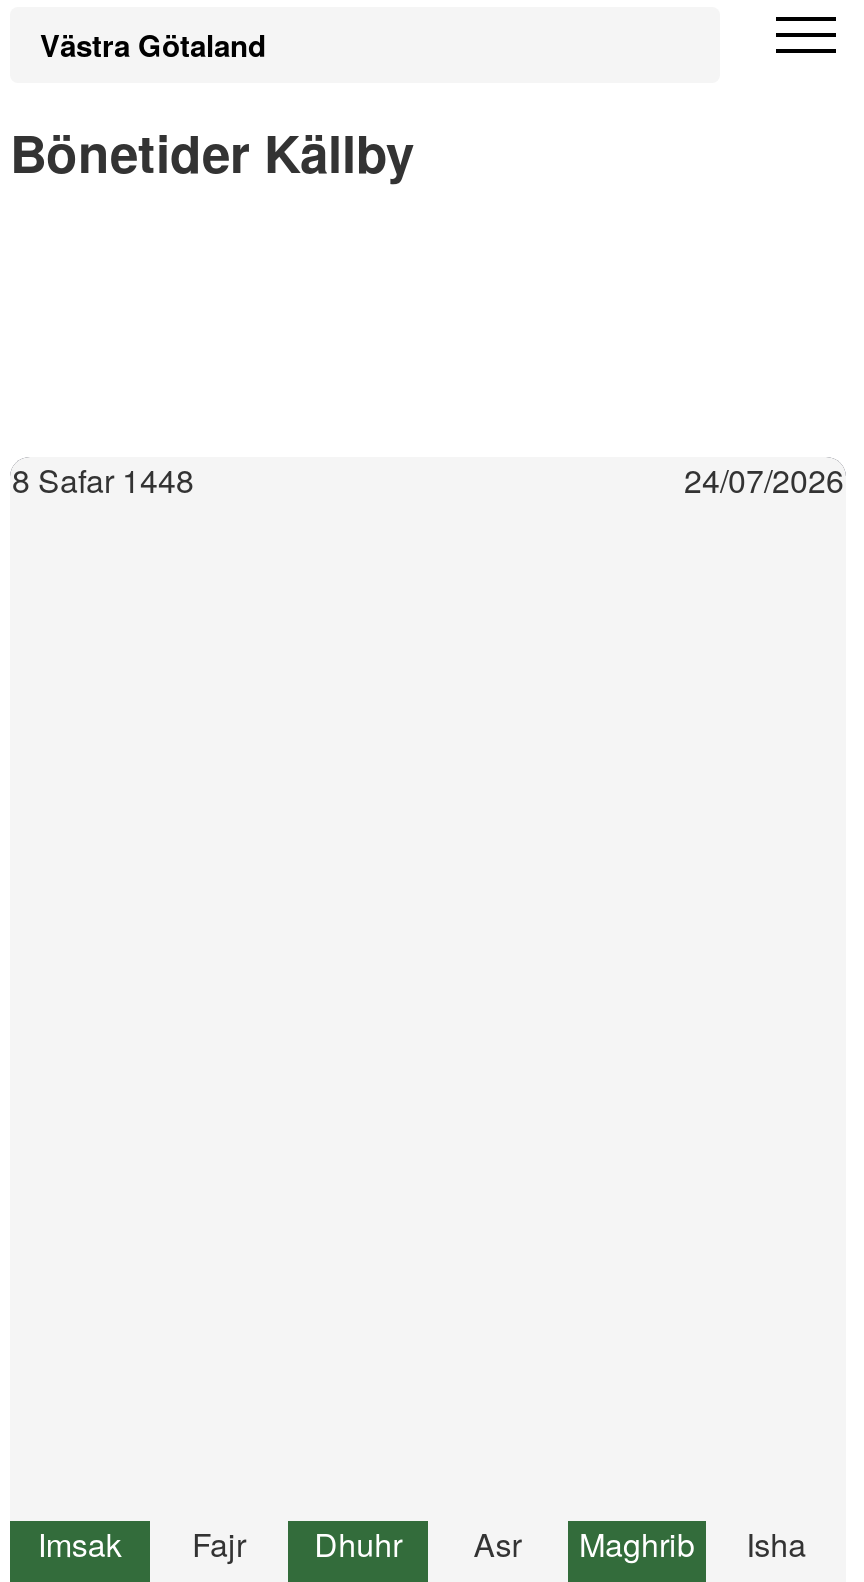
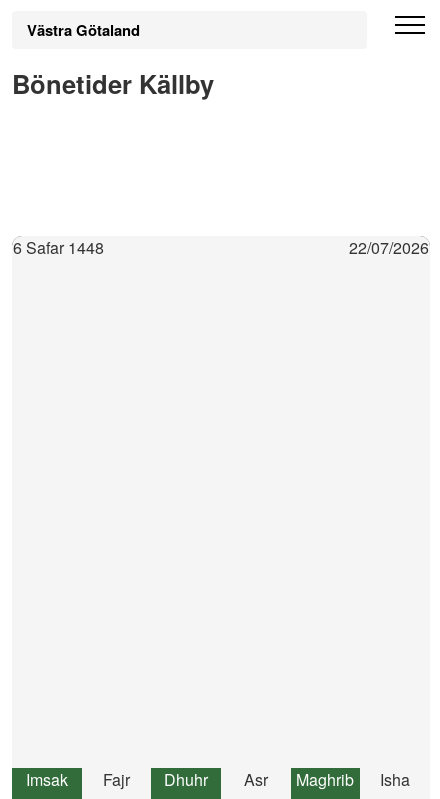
[12,457,194,503] 8 Safar 1448 -> [13,236,104,259] 6 Safar 1448
[684,457,844,503] 24/07/2026 -> [349,236,429,259] 22/07/2026

